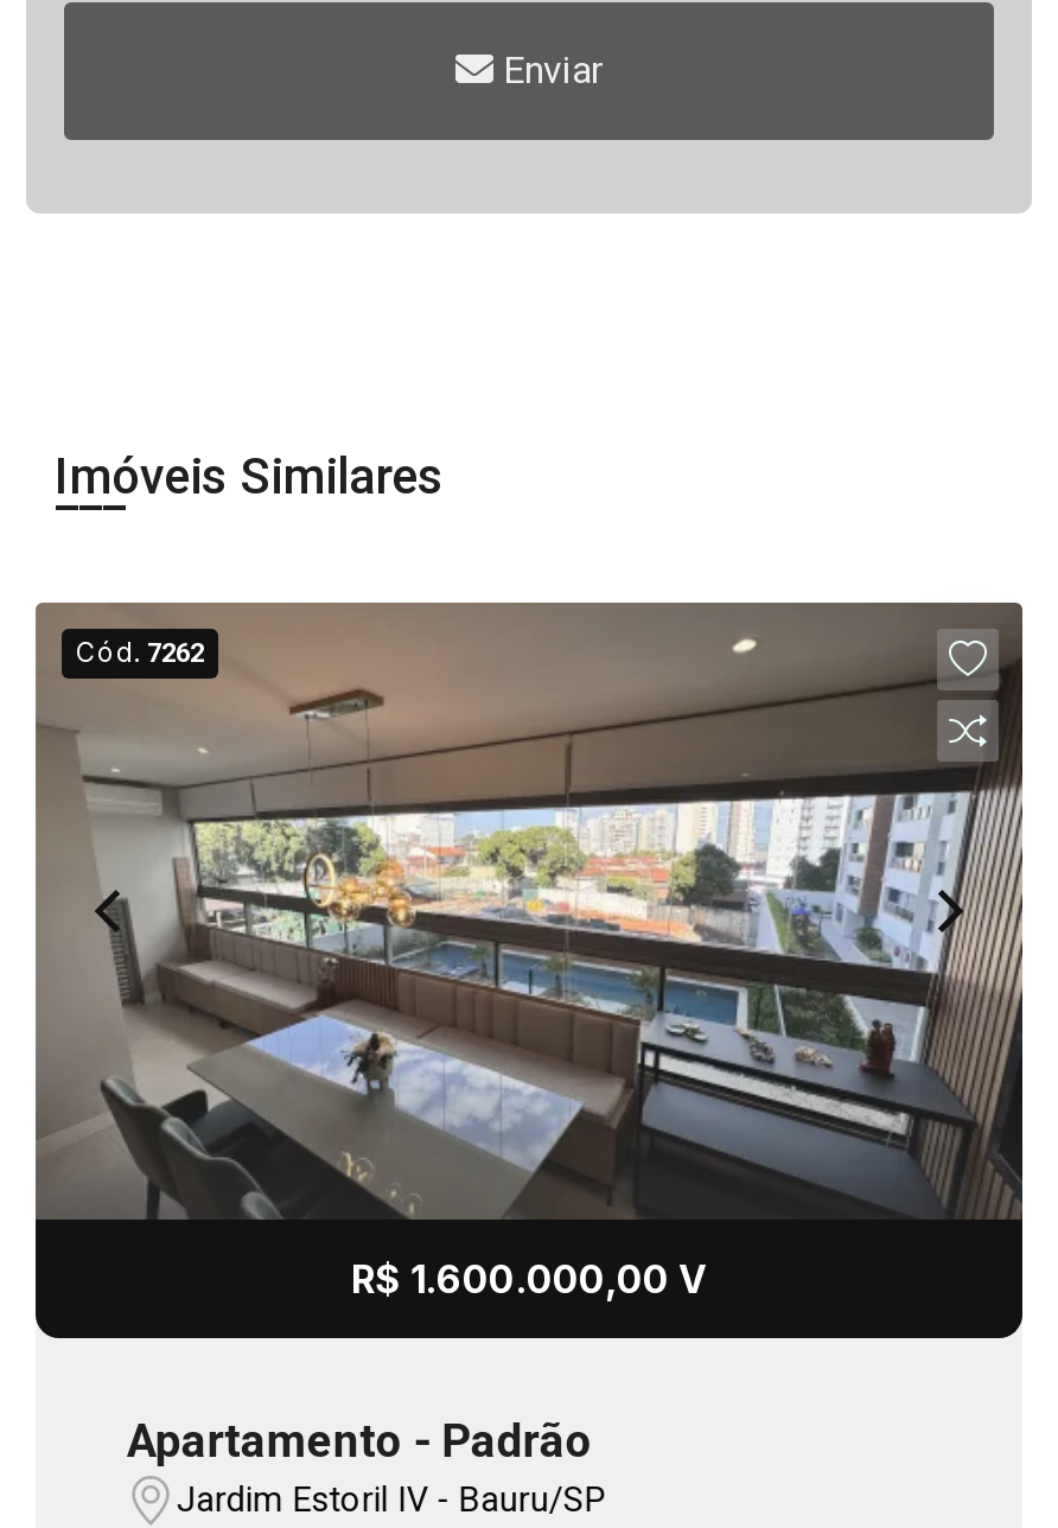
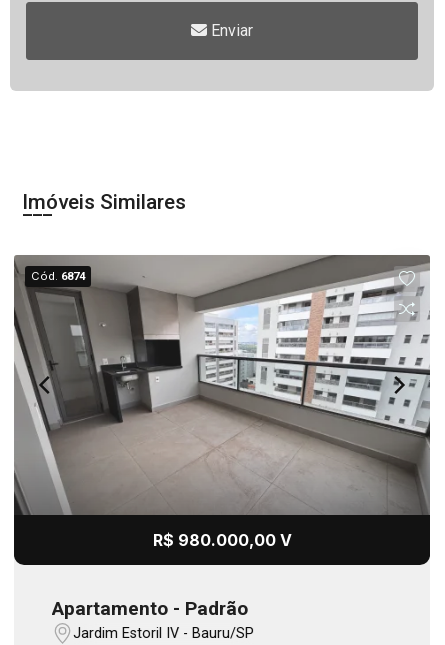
[36,605,1025,1220] [image] | Cód. 7262 -> [14,255,430,515] [image] | Cód. 6874
[351,1255,707,1303] R$ 1.600.000,00 V -> [152,530,291,550] R$ 980.000,00 V

